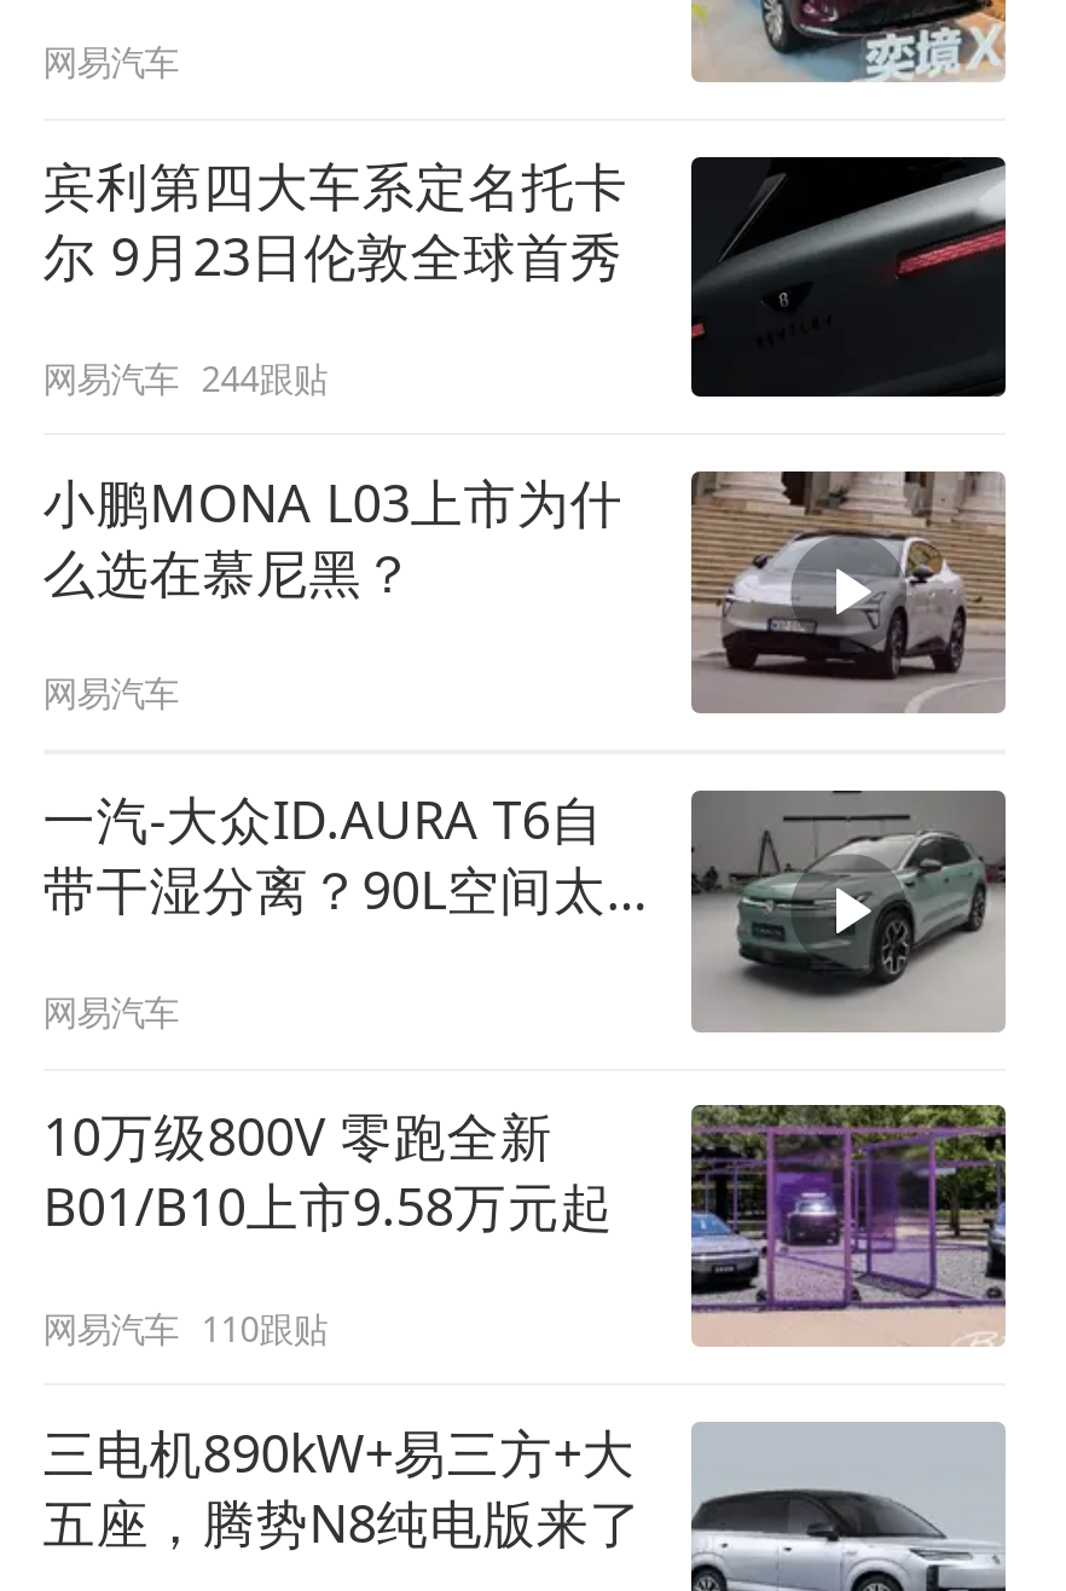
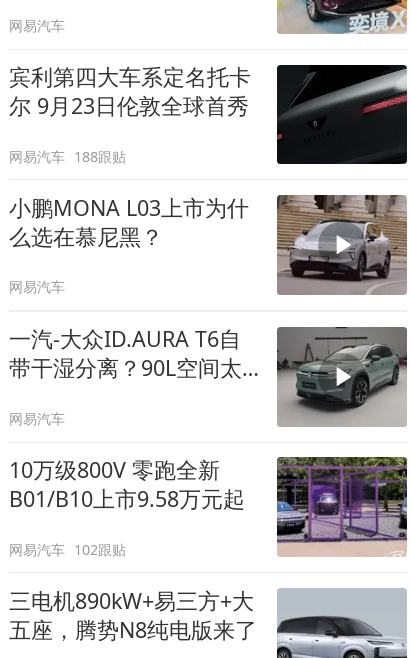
[43,355,327,401] 网易汽车 244跟贴 -> [9,147,126,166] 网易汽车 188跟贴
[43,1305,327,1351] 网易汽车 110跟贴 -> [9,540,126,559] 网易汽车 102跟贴

